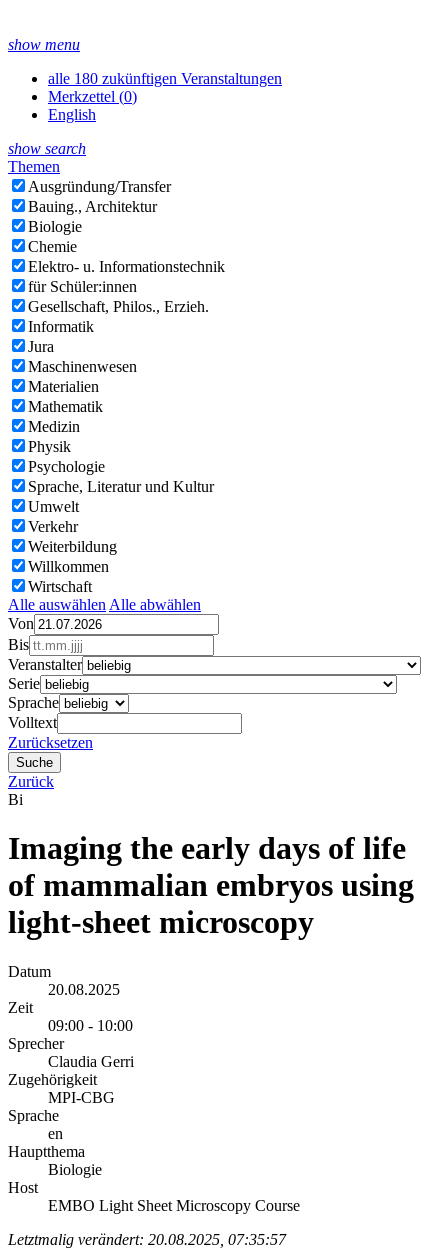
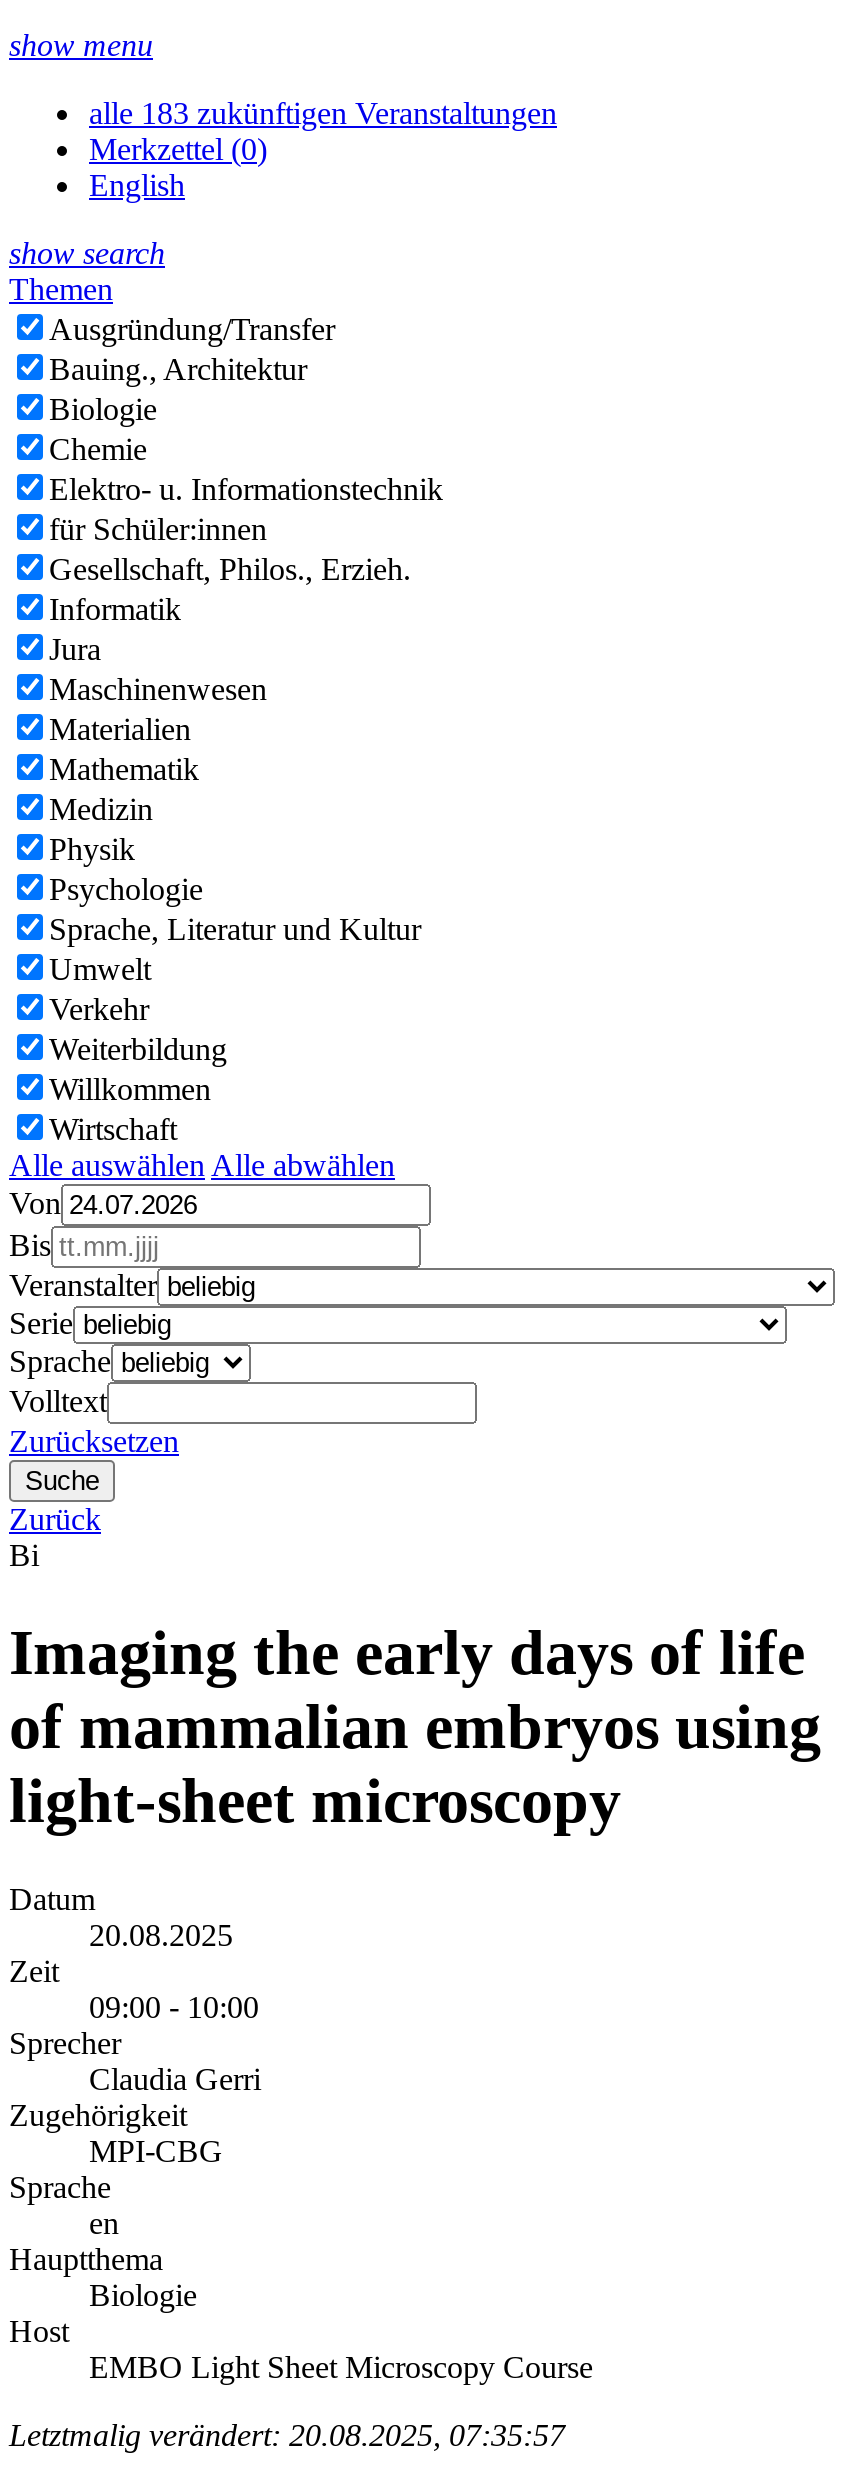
[48,70,282,87] alle 180 zukünftigen Veranstaltungen -> [89,96,557,130] alle 183 zukünftigen Veranstaltungen

